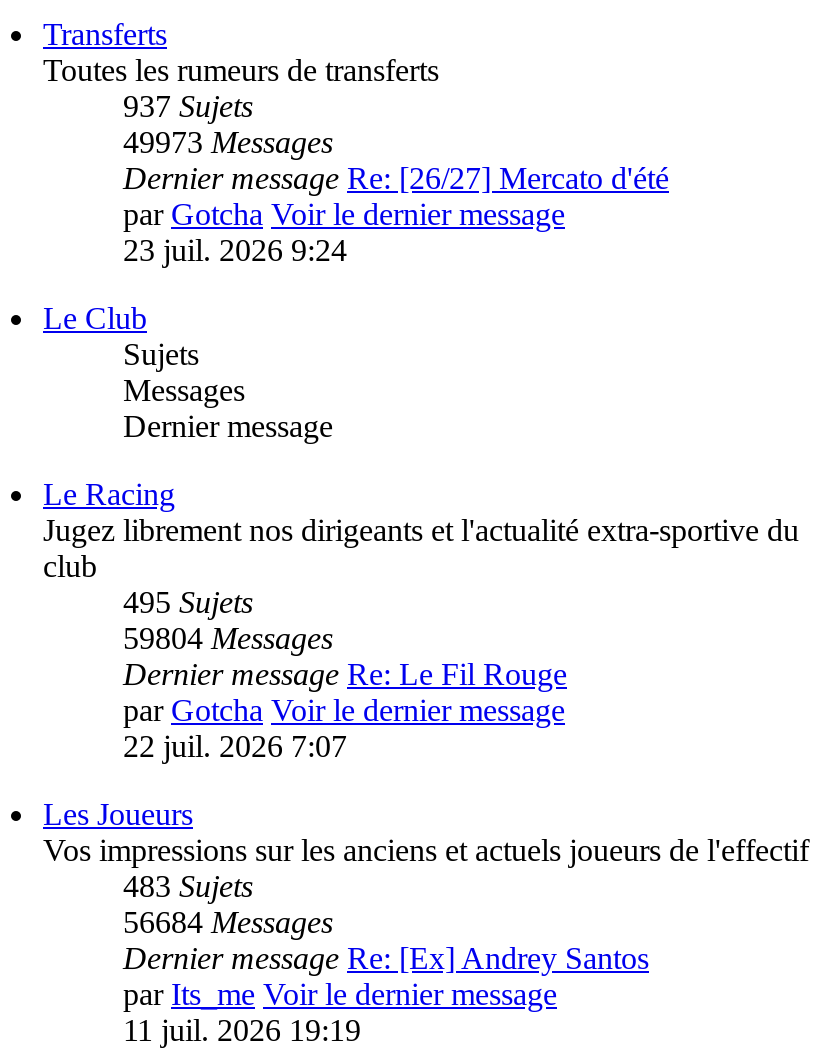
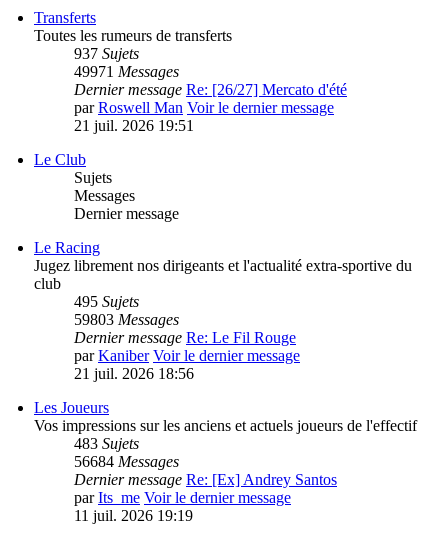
[123,125,333,159] 49973 Messages -> [74,63,179,80] 49971 Messages
[123,197,565,267] par Gotcha Voir le dernier message | 23 juil. 2026 9:24 -> [74,99,334,134] par Roswell Man Voir le dernier message | 21 juil. 2026 19:51
[123,621,333,655] 59804Messages -> [74,311,179,328] 59803Messages
[123,693,565,727] par Gotcha Voir le dernier message -> [74,347,300,364] par Kaniber Voir le dernier message
[123,729,347,763] 22 juil. 2026 7:07 -> [74,365,194,382] 21 juil. 2026 18:56

